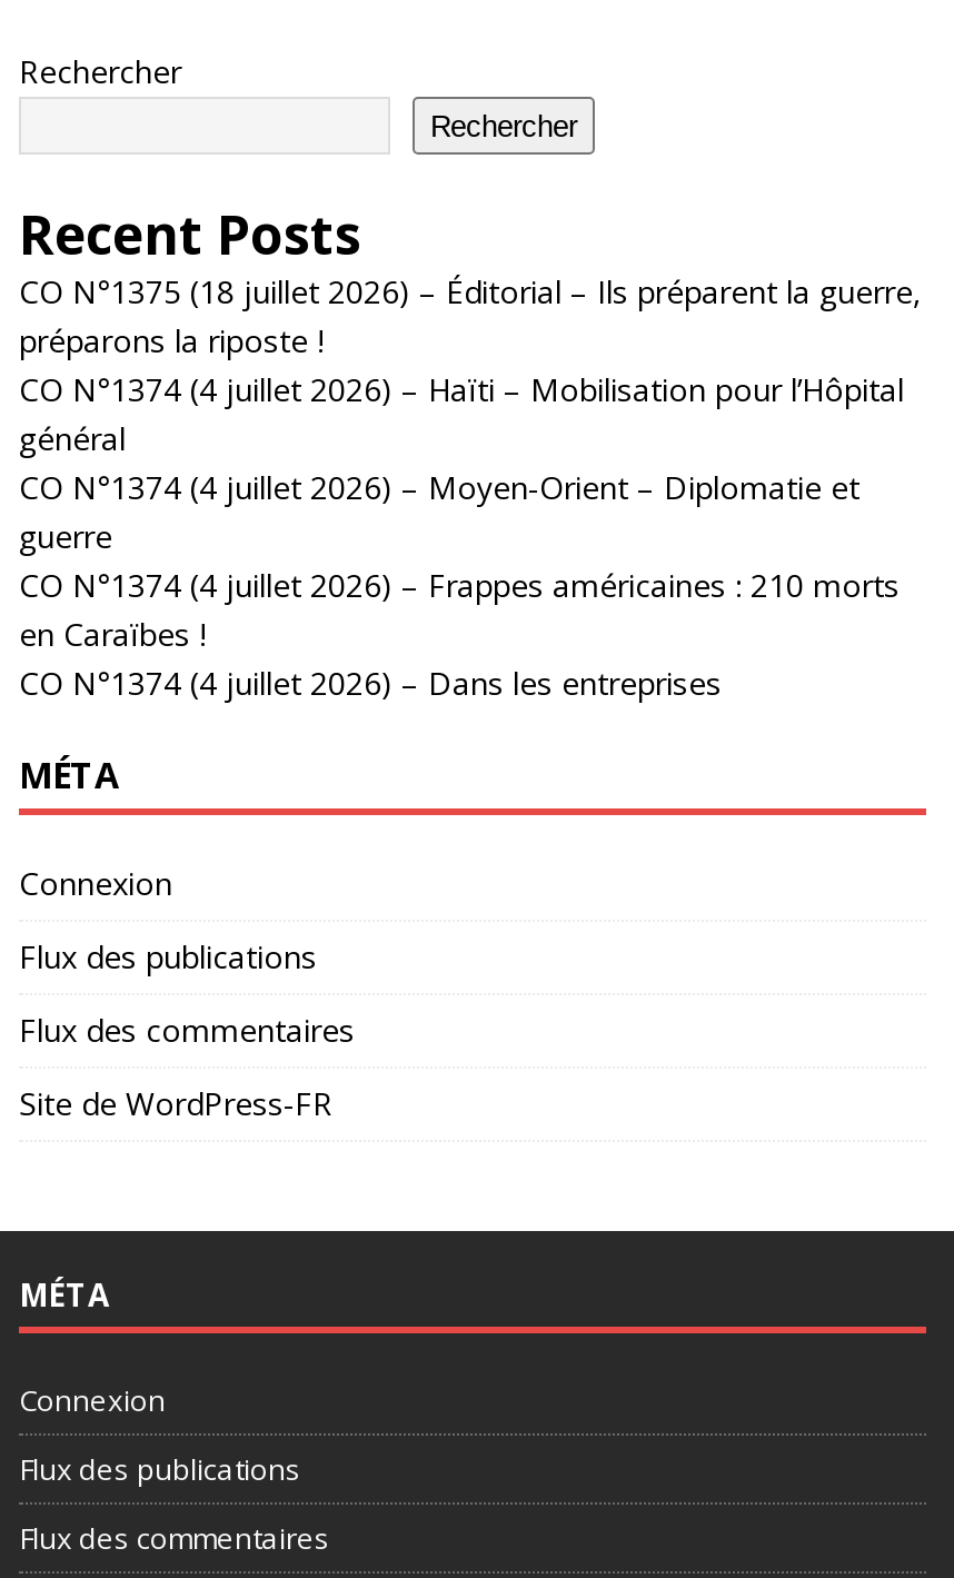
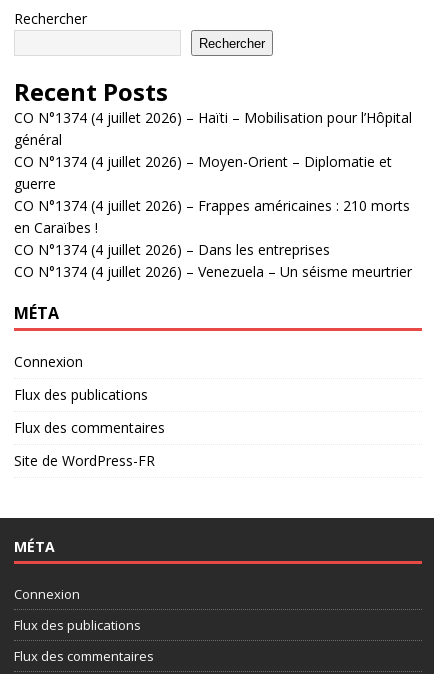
[19,271,922,362] CO N°1375 (18 juillet 2026) – Éditorial – Ils préparent la guerre, | préparons la riposte ! -> none
moved [19,369,904,704] -> [14,108,412,259]: CO N°1374 (4 juillet 2026) – Haïti – Mobilisation pour l’Hôpital | général | CO N°1374 (4 juillet 2026) – Moyen-Orient – Diplomatie et | guerre | CO N°1374 (4 juillet 2026) – Frappes américaines : 210 morts | en Caraïbes ! | CO N°1374 (4 juillet 2026) – Dans les entreprises
none -> [14,262,412,281] CO N°1374 (4 juillet 2026) – Venezuela – Un séisme meurtrier

